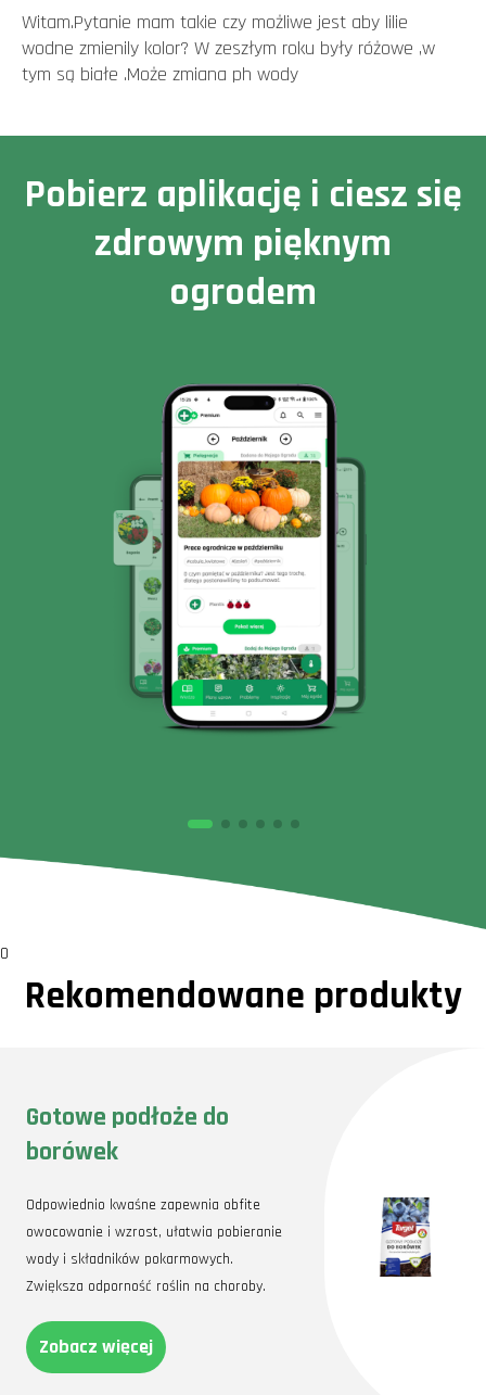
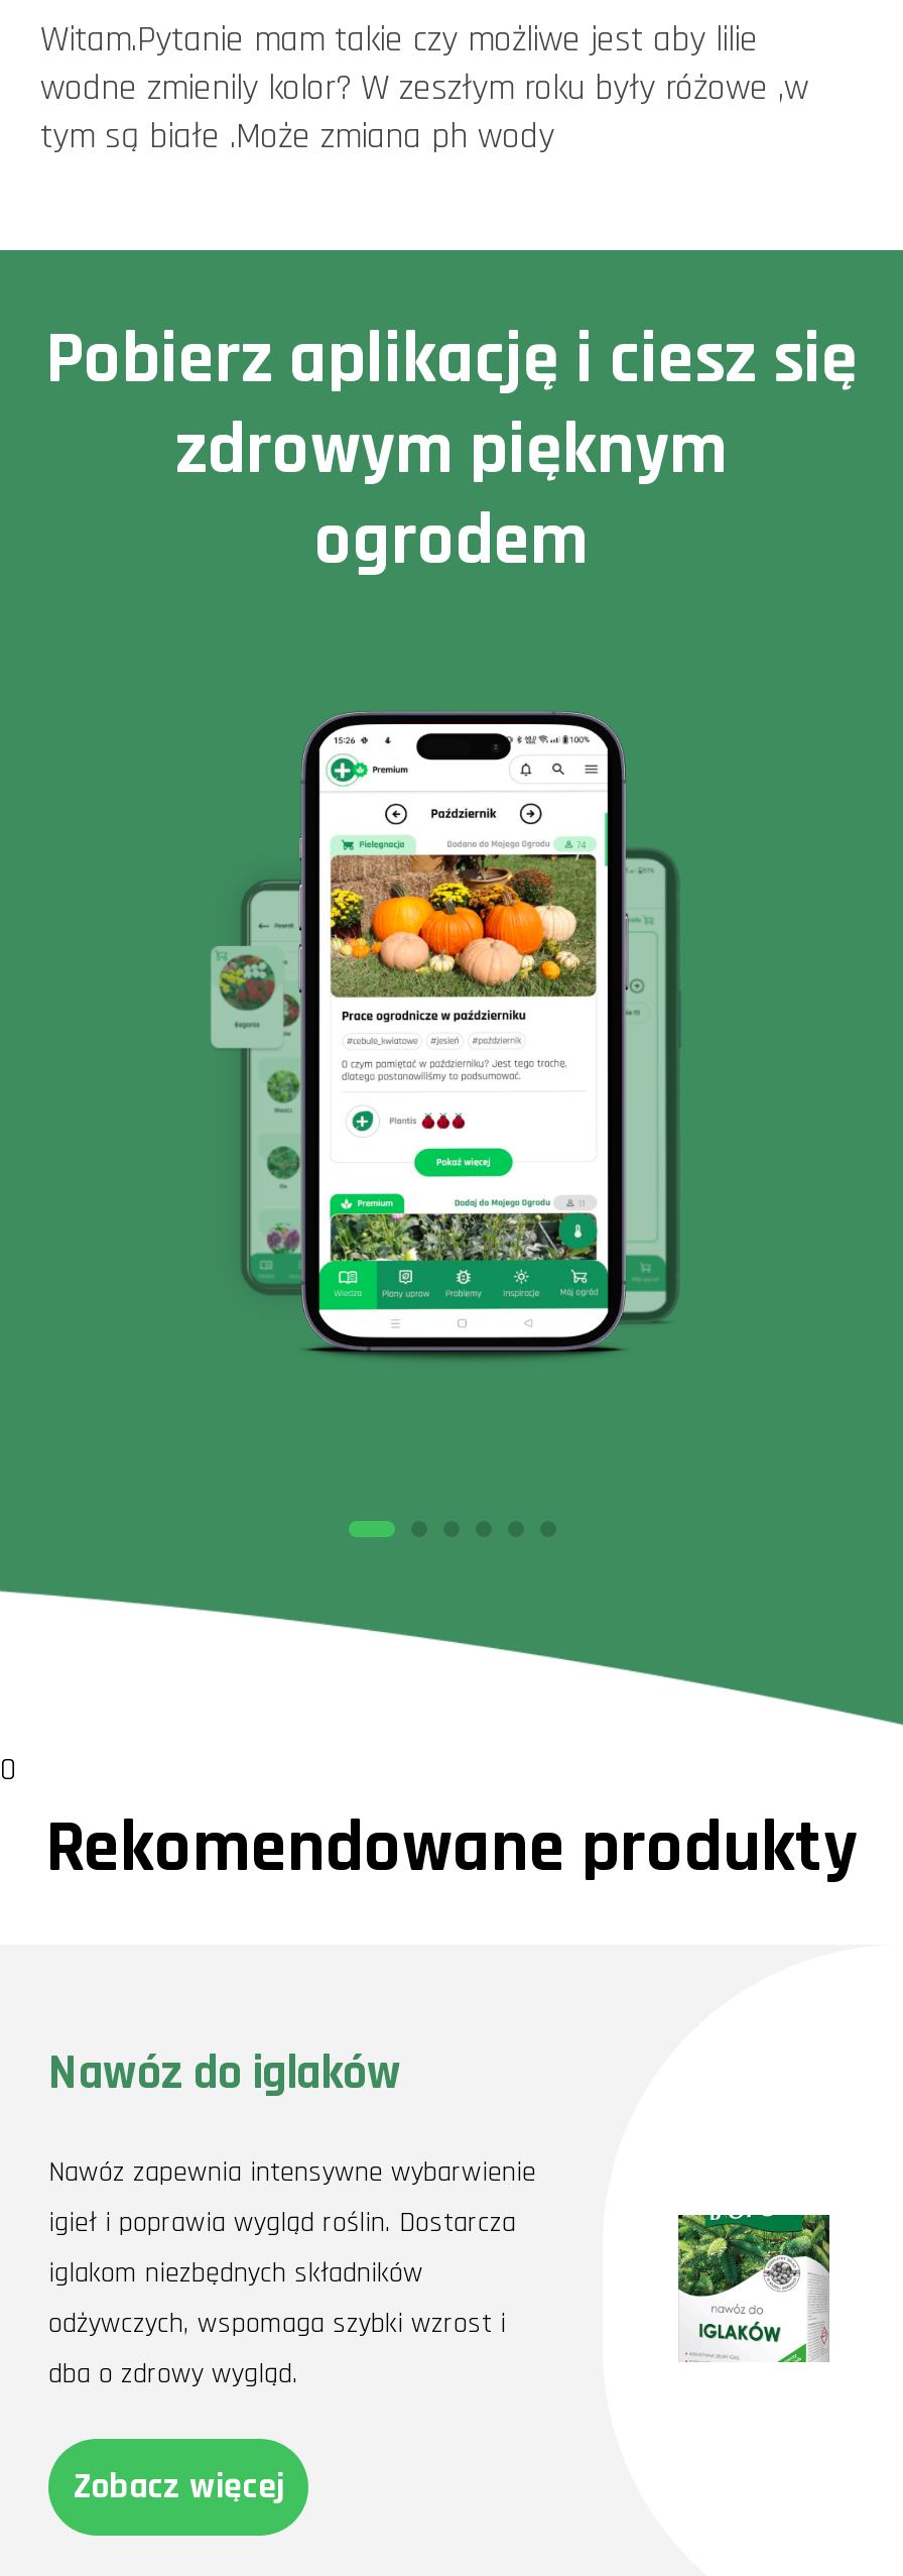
[26,1101,229,1168] Gotowe podłoże do | borówek -> [48,2044,401,2105] Nawóz do iglaków
[26,1196,282,1297] Odpowiednio kwaśne zapewnia obfite | owocowanie i wzrost, ułatwia pobieranie | wody i składników pokarmowych. | Zwiększa odporność roślin na choroby. -> [48,2155,536,2393] Nawóz zapewnia intensywne wybarwienie | igieł i poprawia wygląd roślin. Dostarcza | iglakom niezbędnych składników | odżywczych, wspomaga szybki wzrost i | dba o zdrowy wygląd.
[366,1196,447,1278] [image] -> [675,2213,832,2364] [image]

